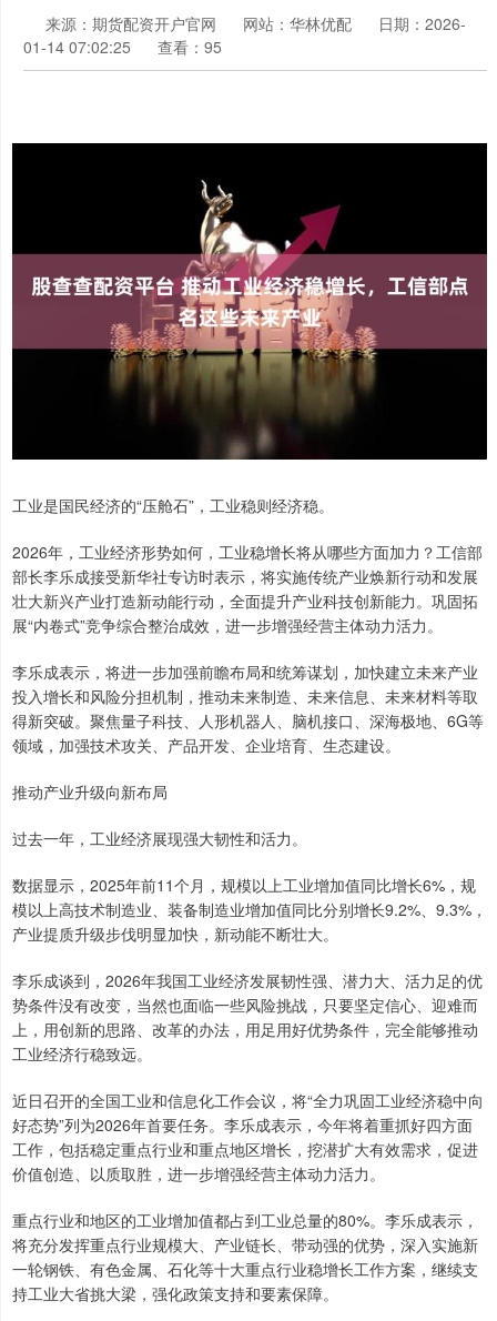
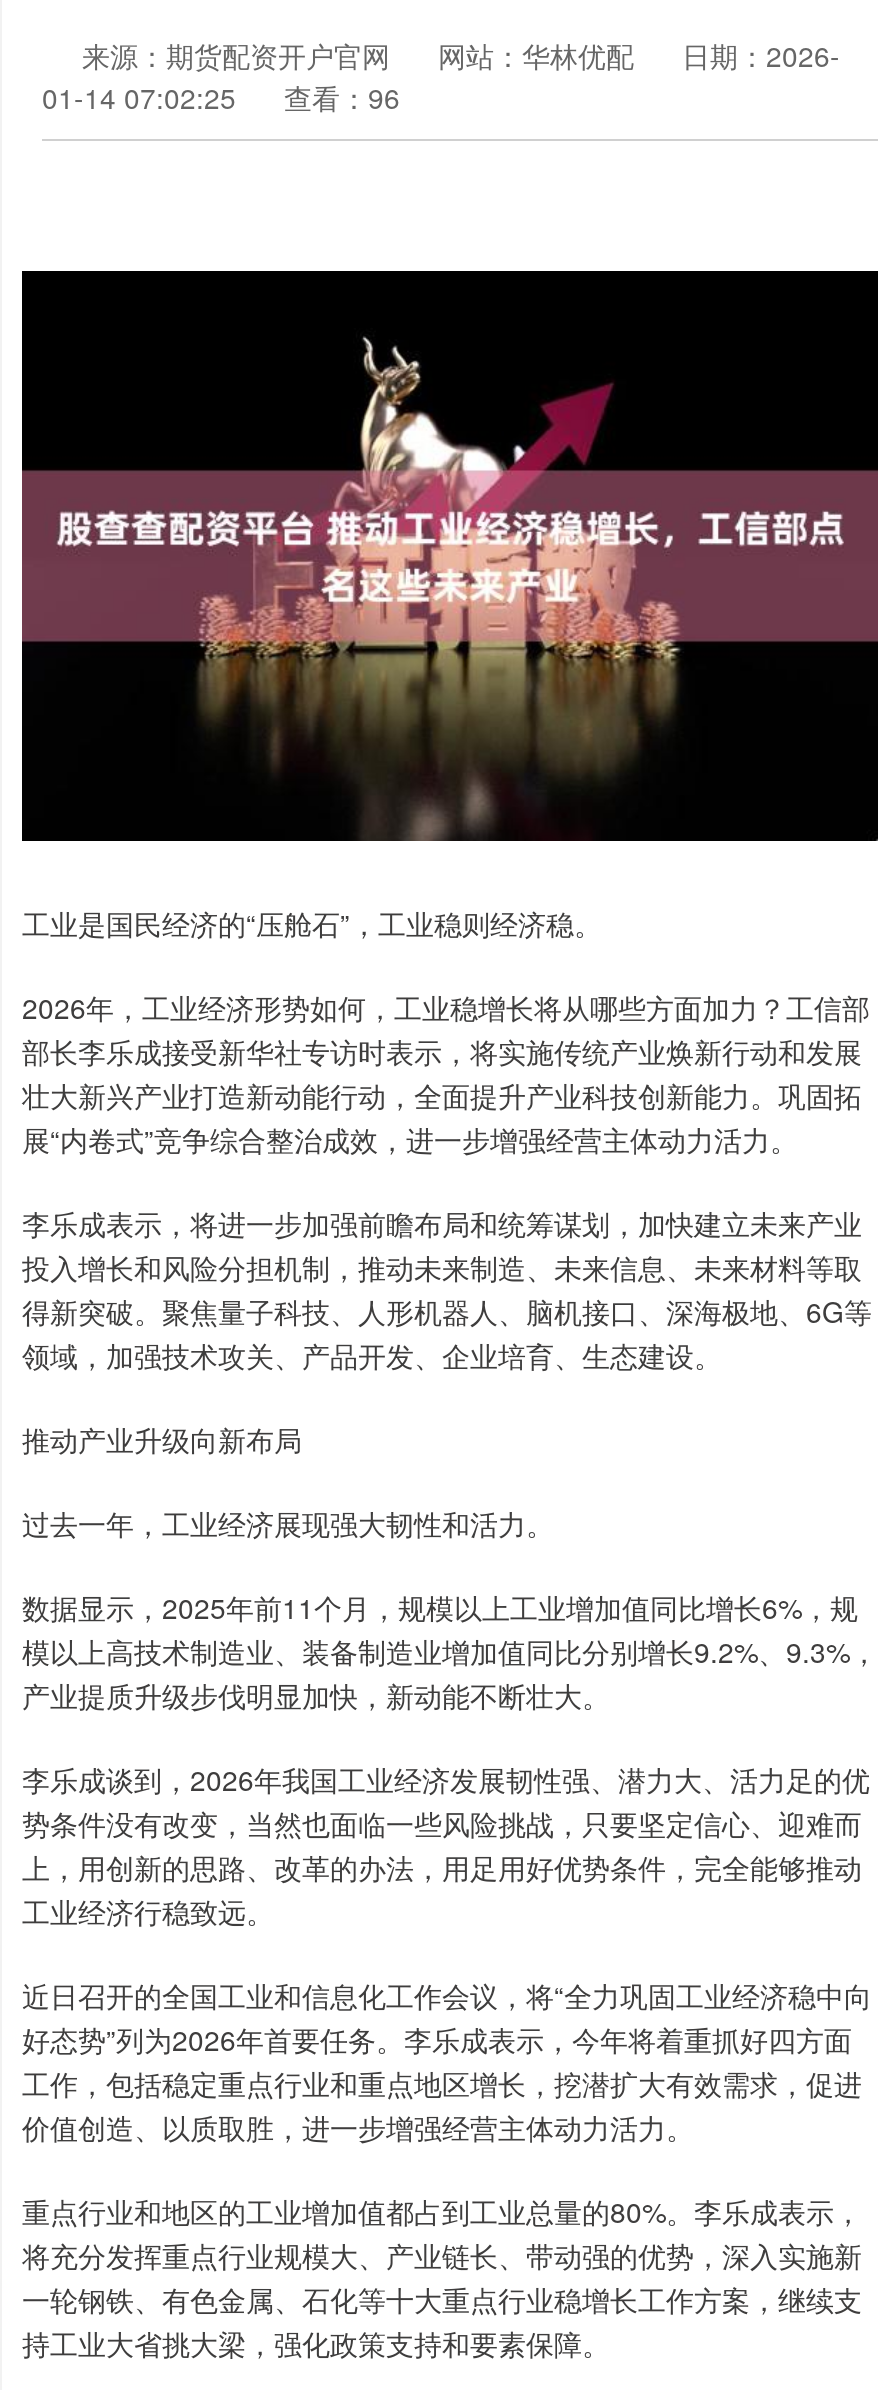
[23,36,222,58] 01-14 07:02:25 查看：95 -> [42,77,400,117] 01-14 07:02:25 查看：96

